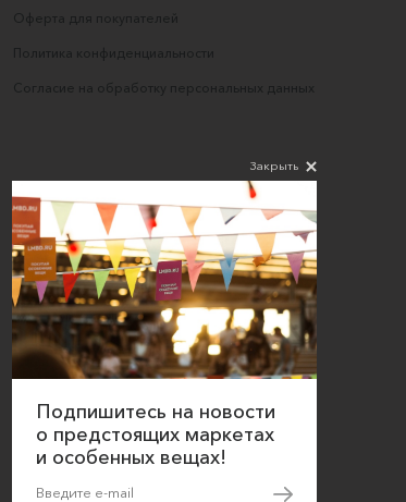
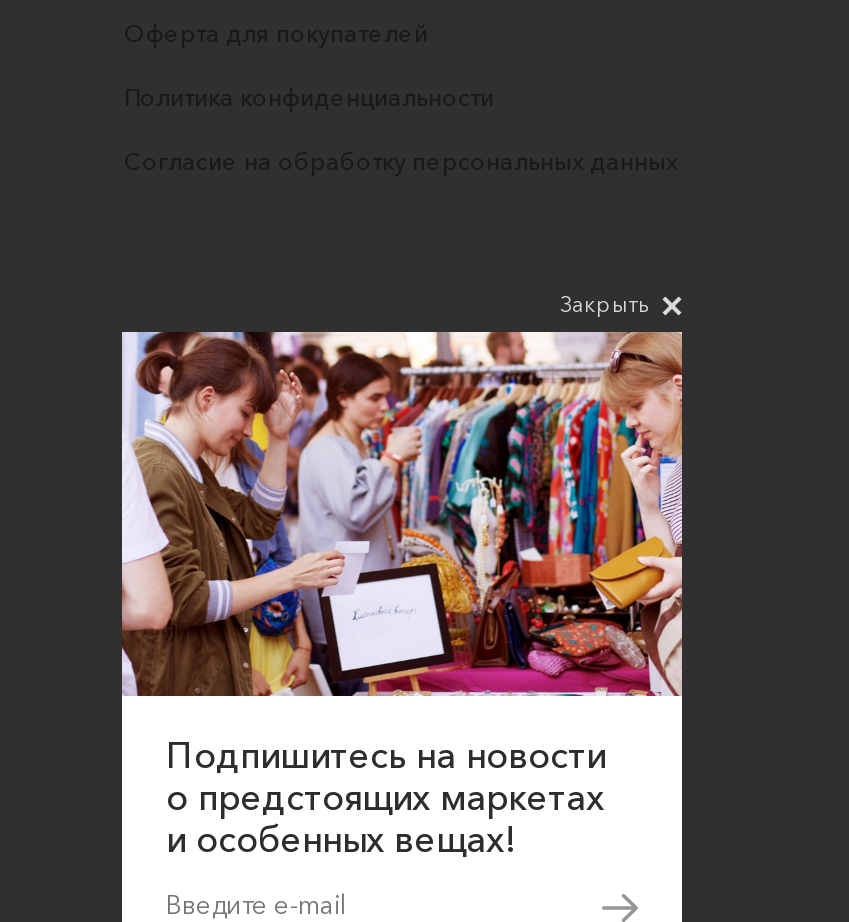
[11,180,318,380] [image] -> [120,330,684,698] [image]

